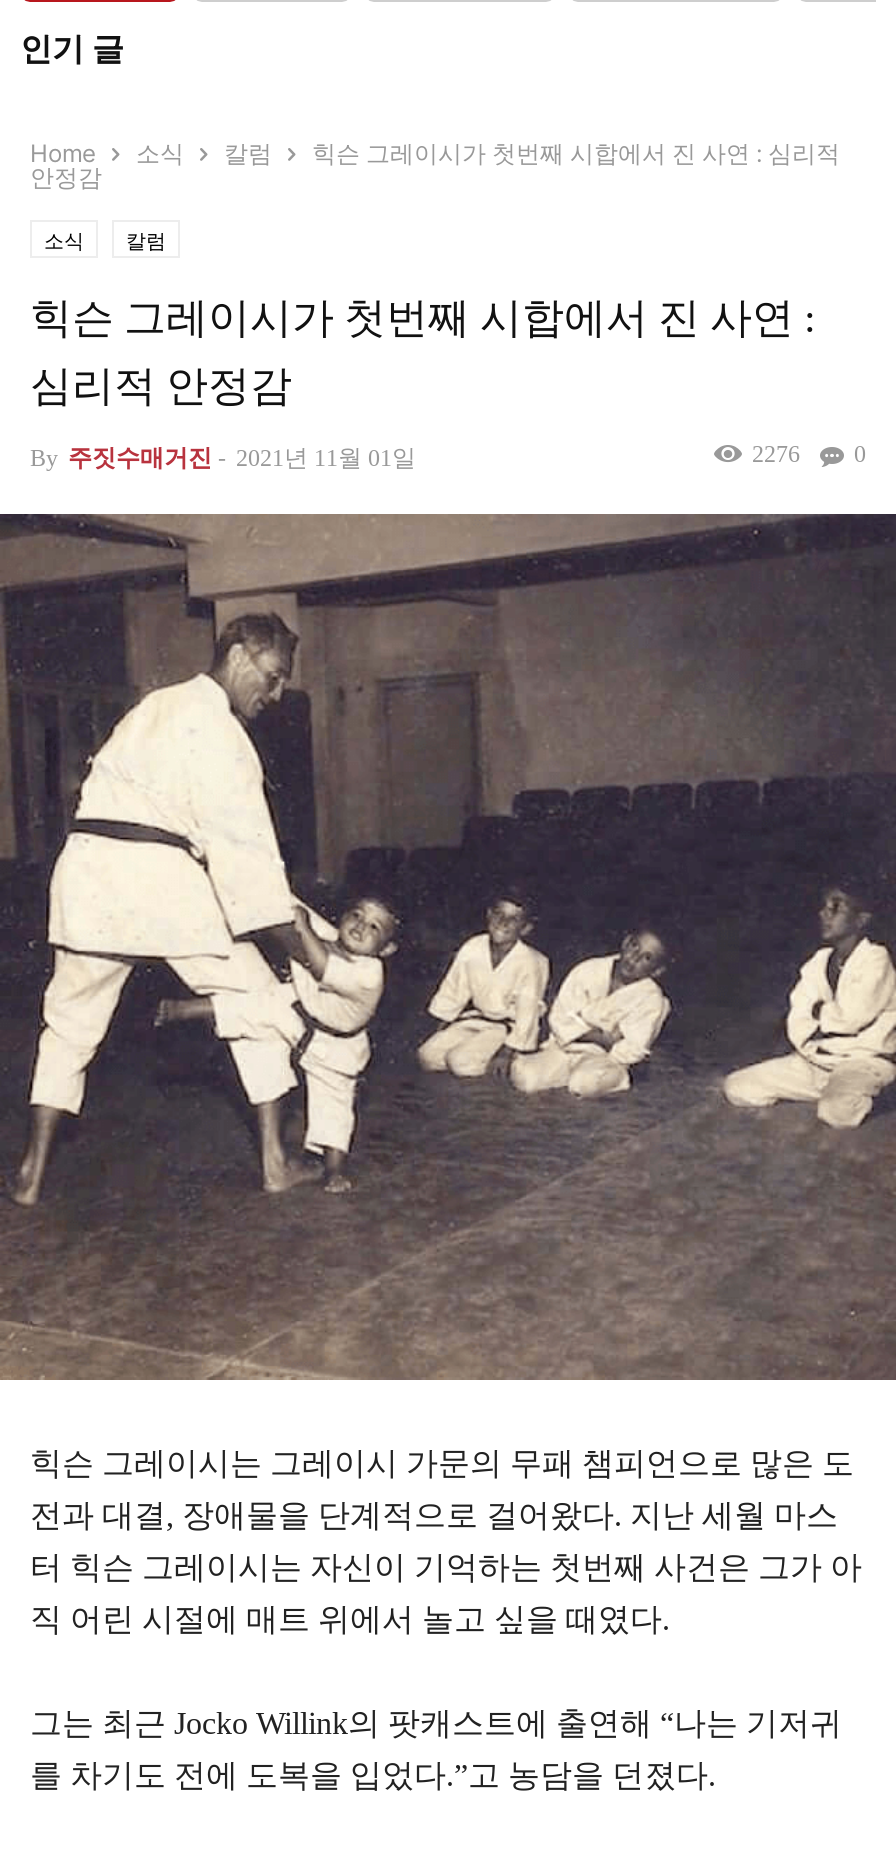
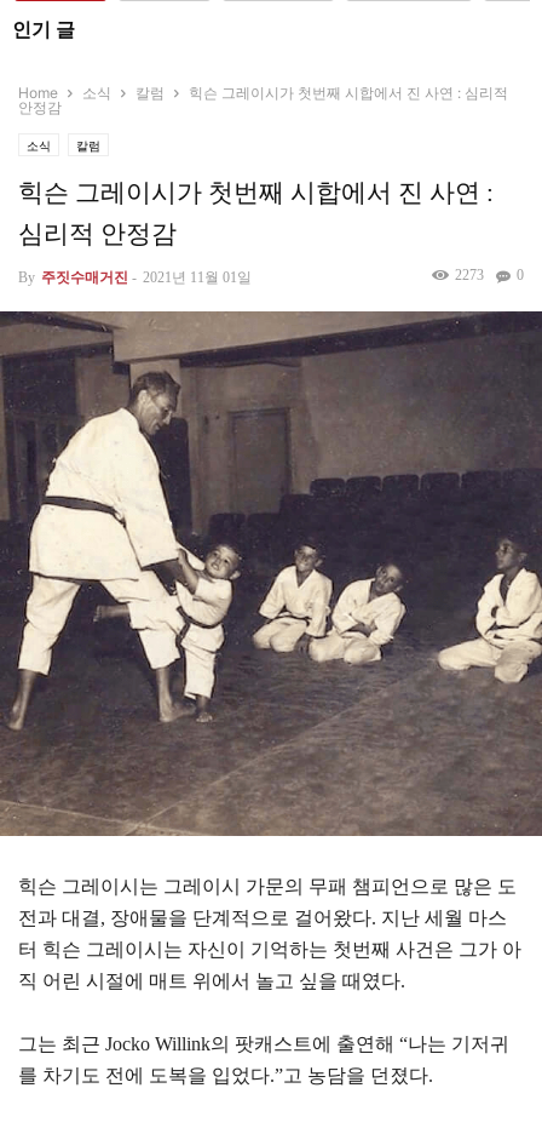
[752,440,866,468] 2276 0 -> [455,267,524,284] 2273 0

